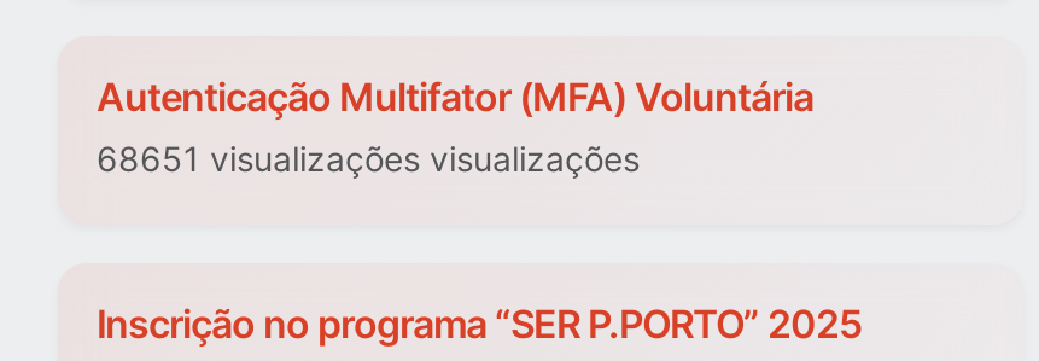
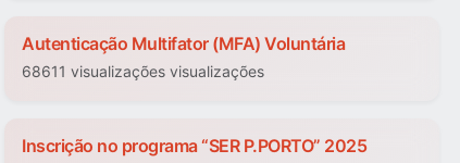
[97,139,640,180] 68651 visualizações visualizações -> [22,62,264,81] 68611 visualizações visualizações

